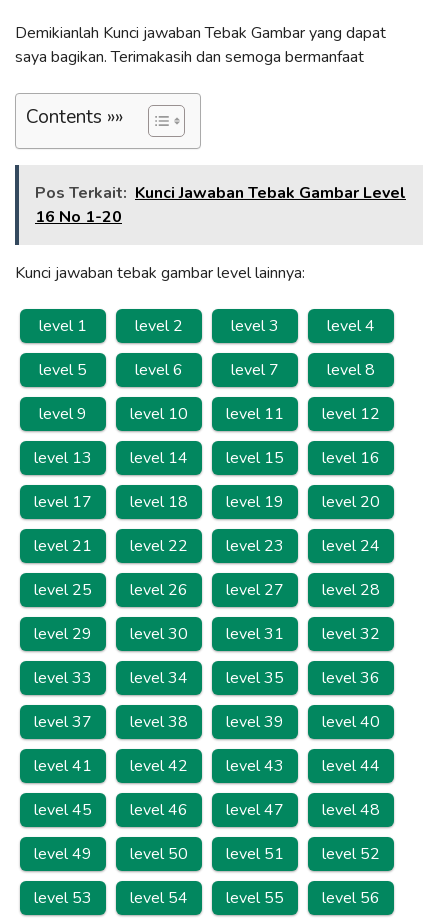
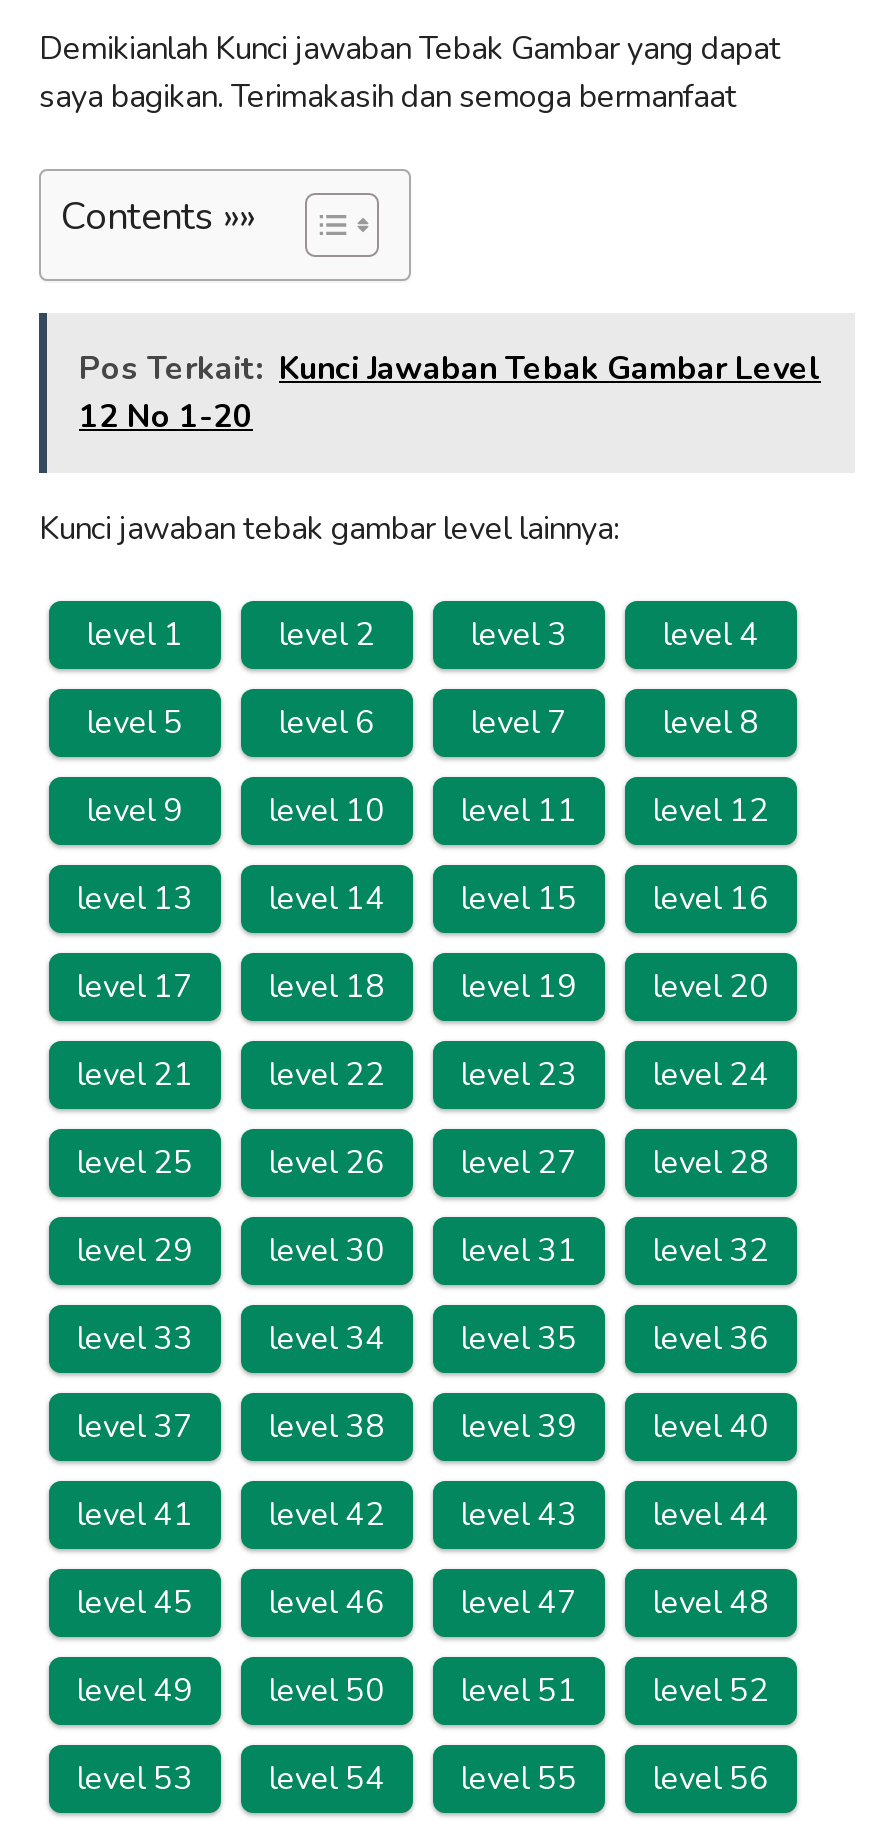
[35,206,122,228] 16 No 1-20 -> [79,394,253,438] 12 No 1-20

